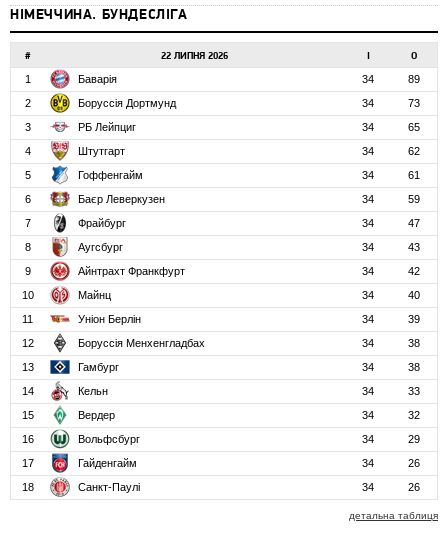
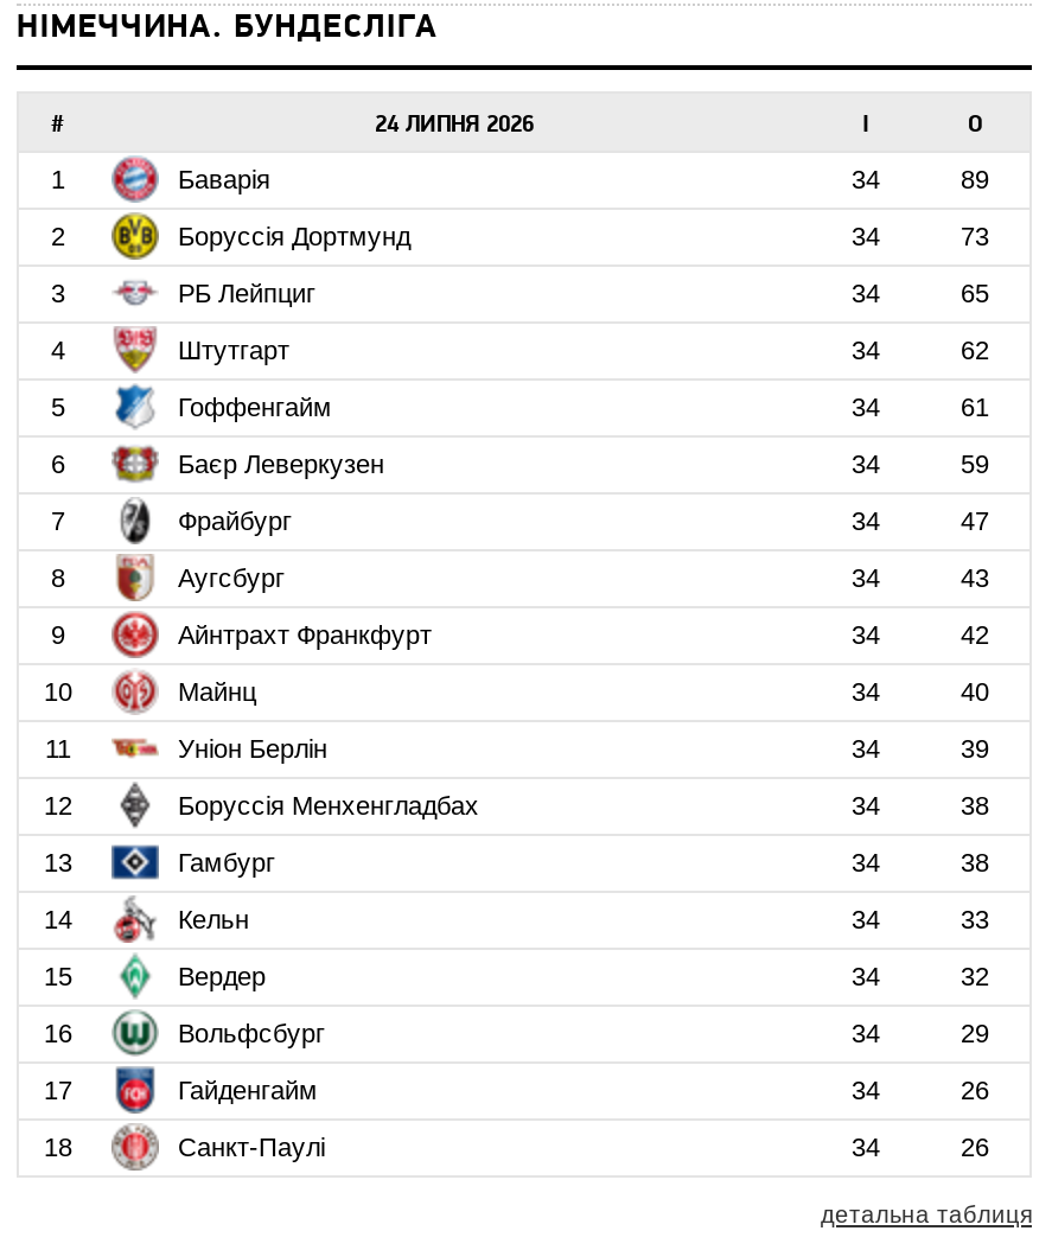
[161,51,228,62] 22 ЛИПНЯ 2026 -> [375,113,534,139] 24 ЛИПНЯ 2026

